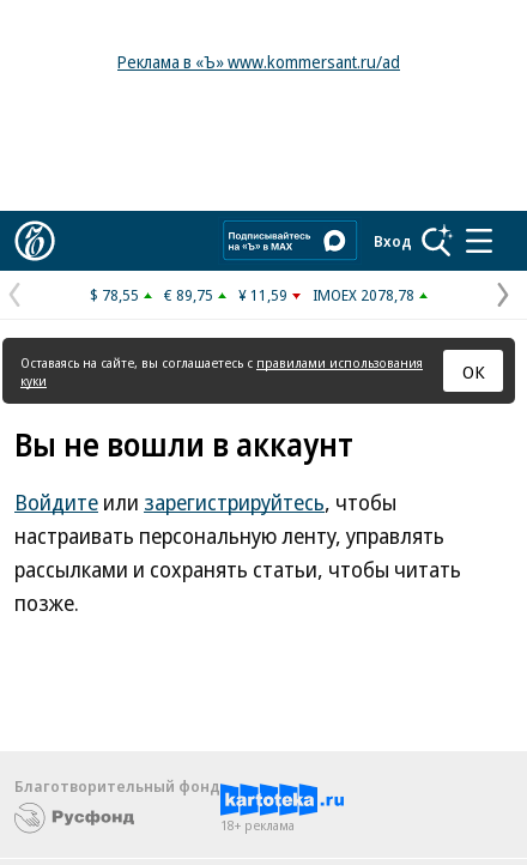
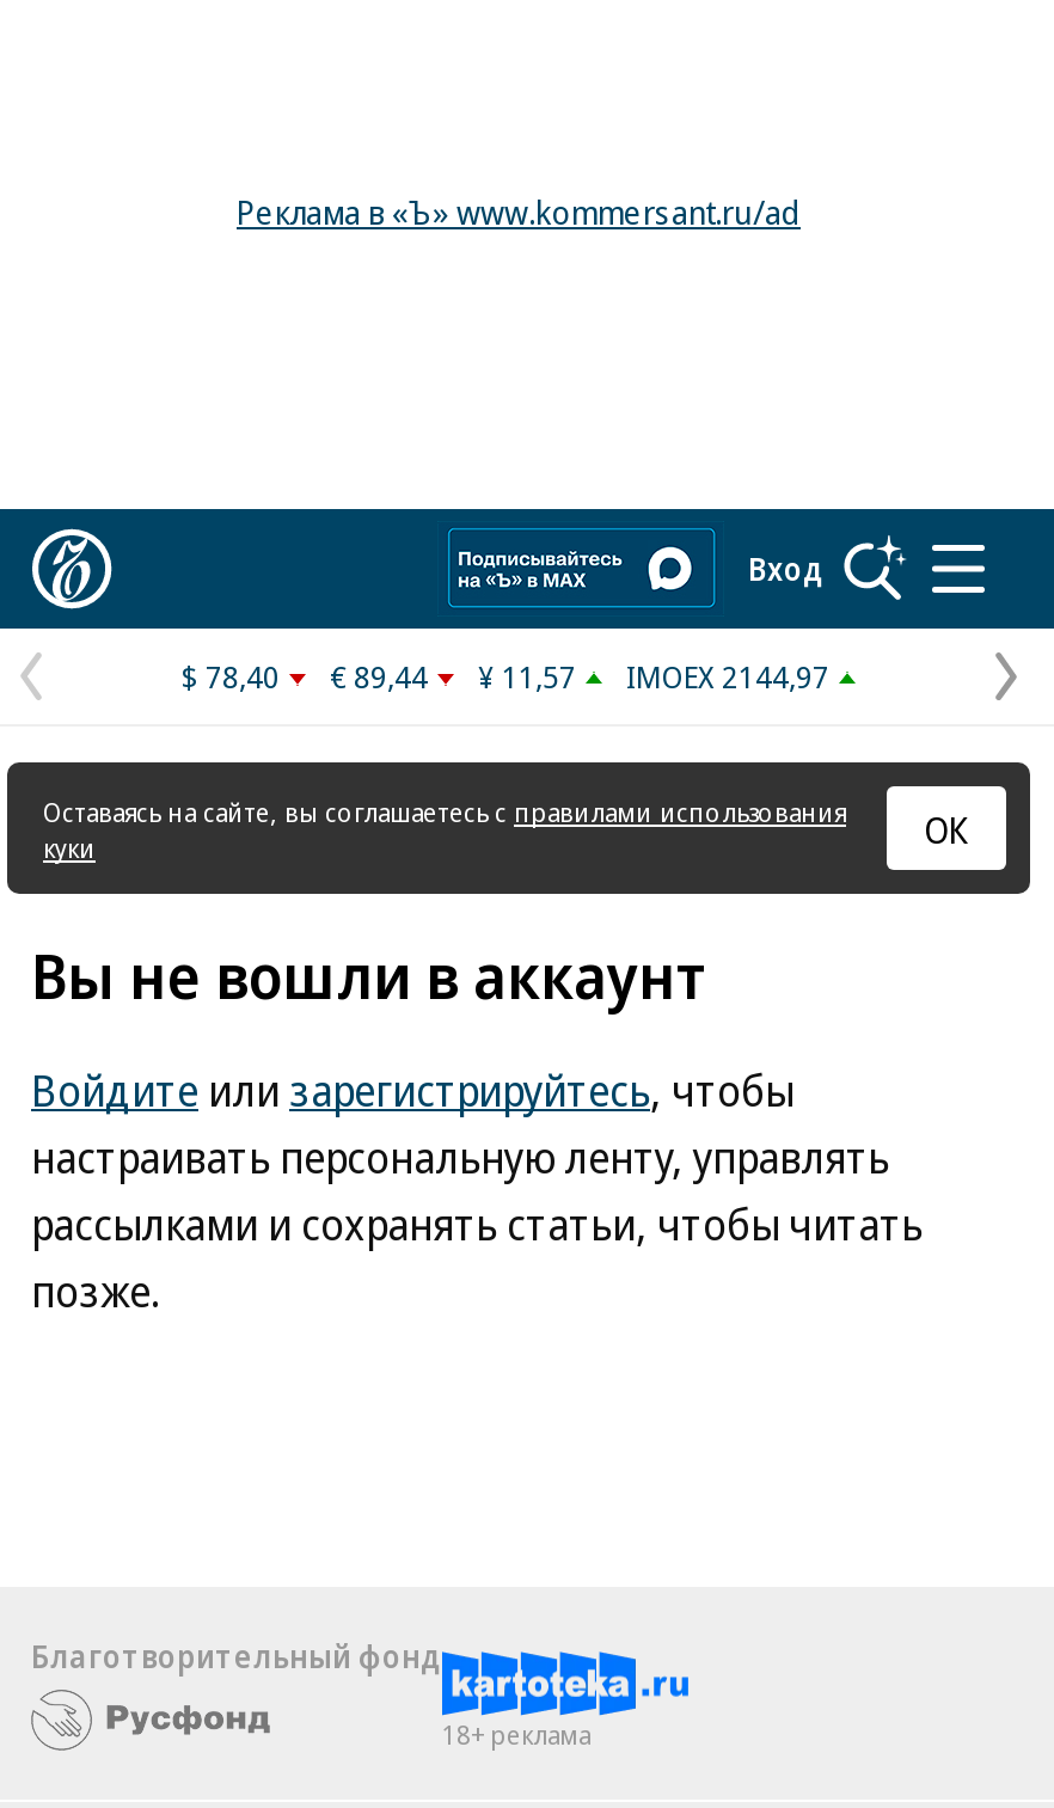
[90,284,139,306] $ 78,55 -> [182,655,280,698] $ 78,40
[164,284,213,306] € 89,75 -> [330,655,428,698] € 89,44
[238,284,287,306] ¥ 11,59 -> [478,655,576,698] ¥ 11,57
[313,284,414,306] IMOEX 2078,78 -> [626,655,829,698] IMOEX 2144,97

